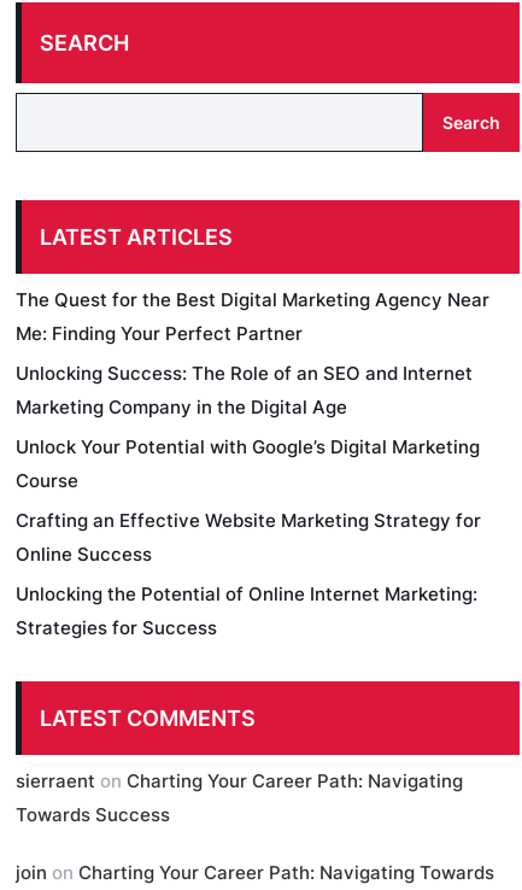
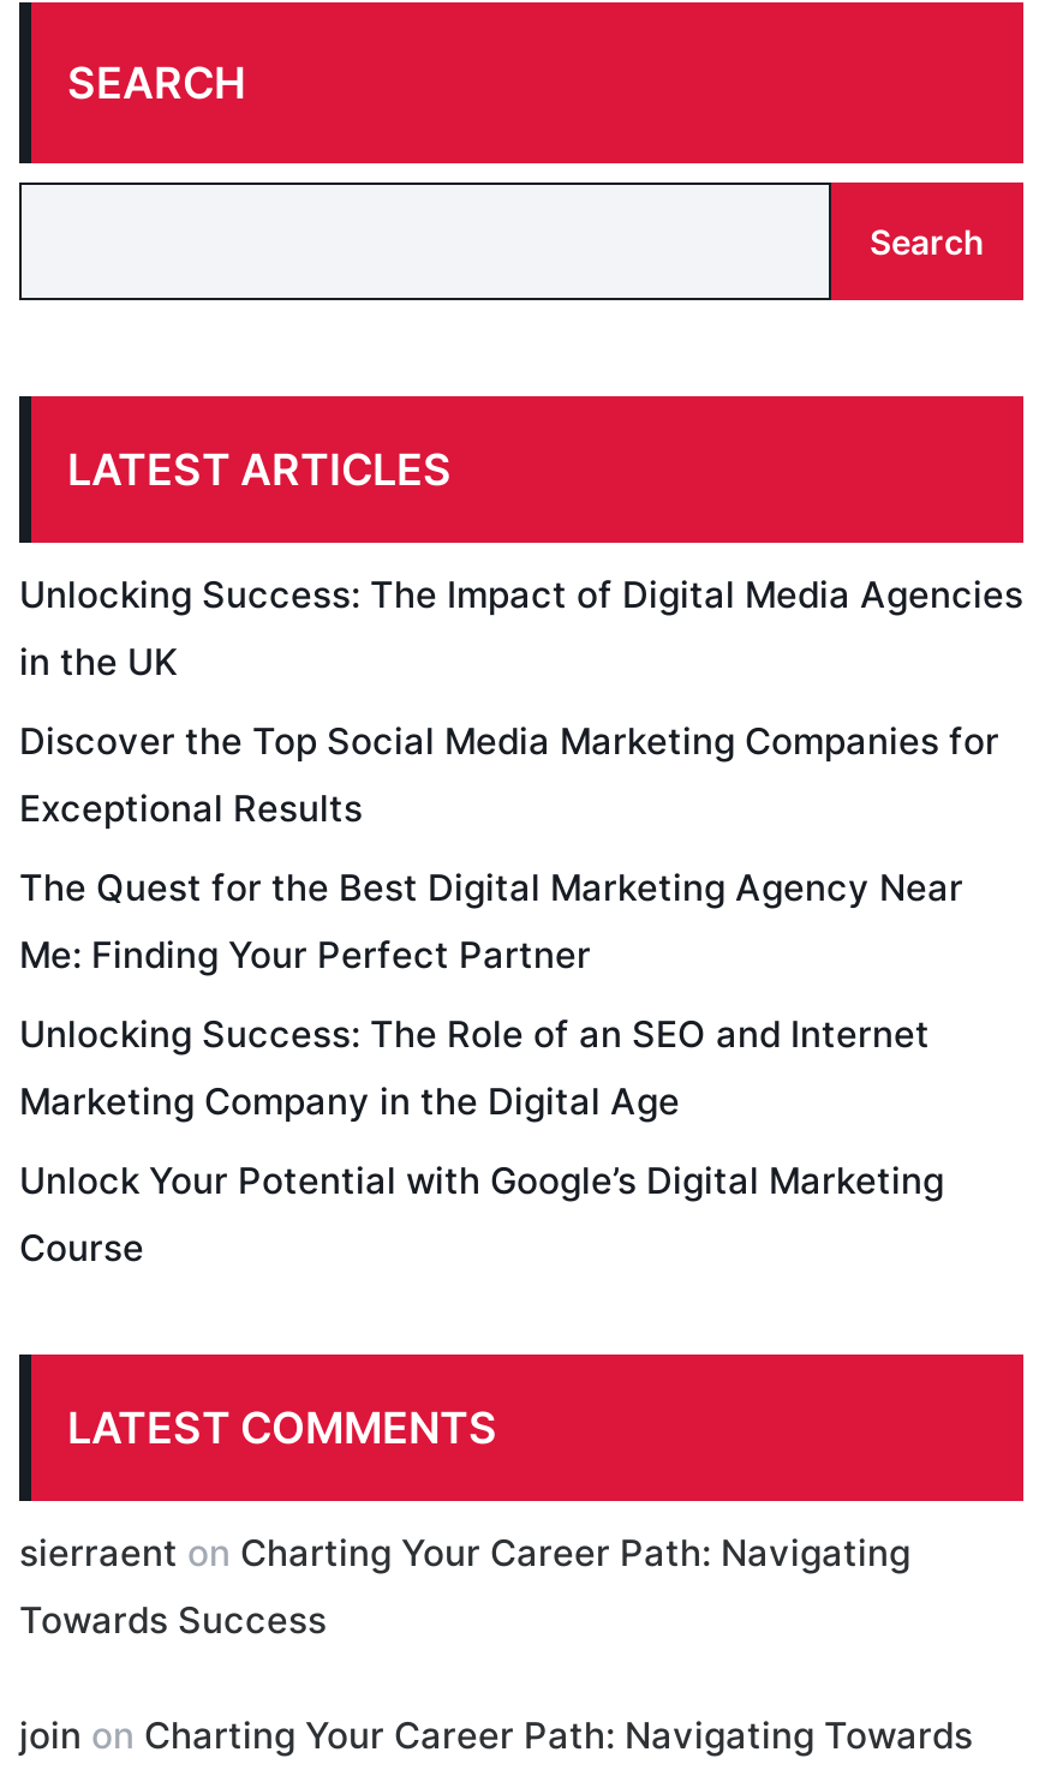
none -> [19,572,1023,831] Unlocking Success: The Impact of Digital Media Agencies | in the UK | Discover the Top Social Media Marketing Companies for | Exceptional Results
moved [16,288,489,492] -> [19,865,963,1270]: The Quest for the Best Digital Marketing Agency Near | Me: Finding Your Perfect Partner | Unlocking Success: The Role of an SEO and Internet | Marketing Company in the Digital Age | Unlock Your Potential with Google’s Digital Marketing | Course
[16,509,481,639] Crafting an Effective Website Marketing Strategy for | Online Success | Unlocking the Potential of Online Internet Marketing: | Strategies for Success -> none

